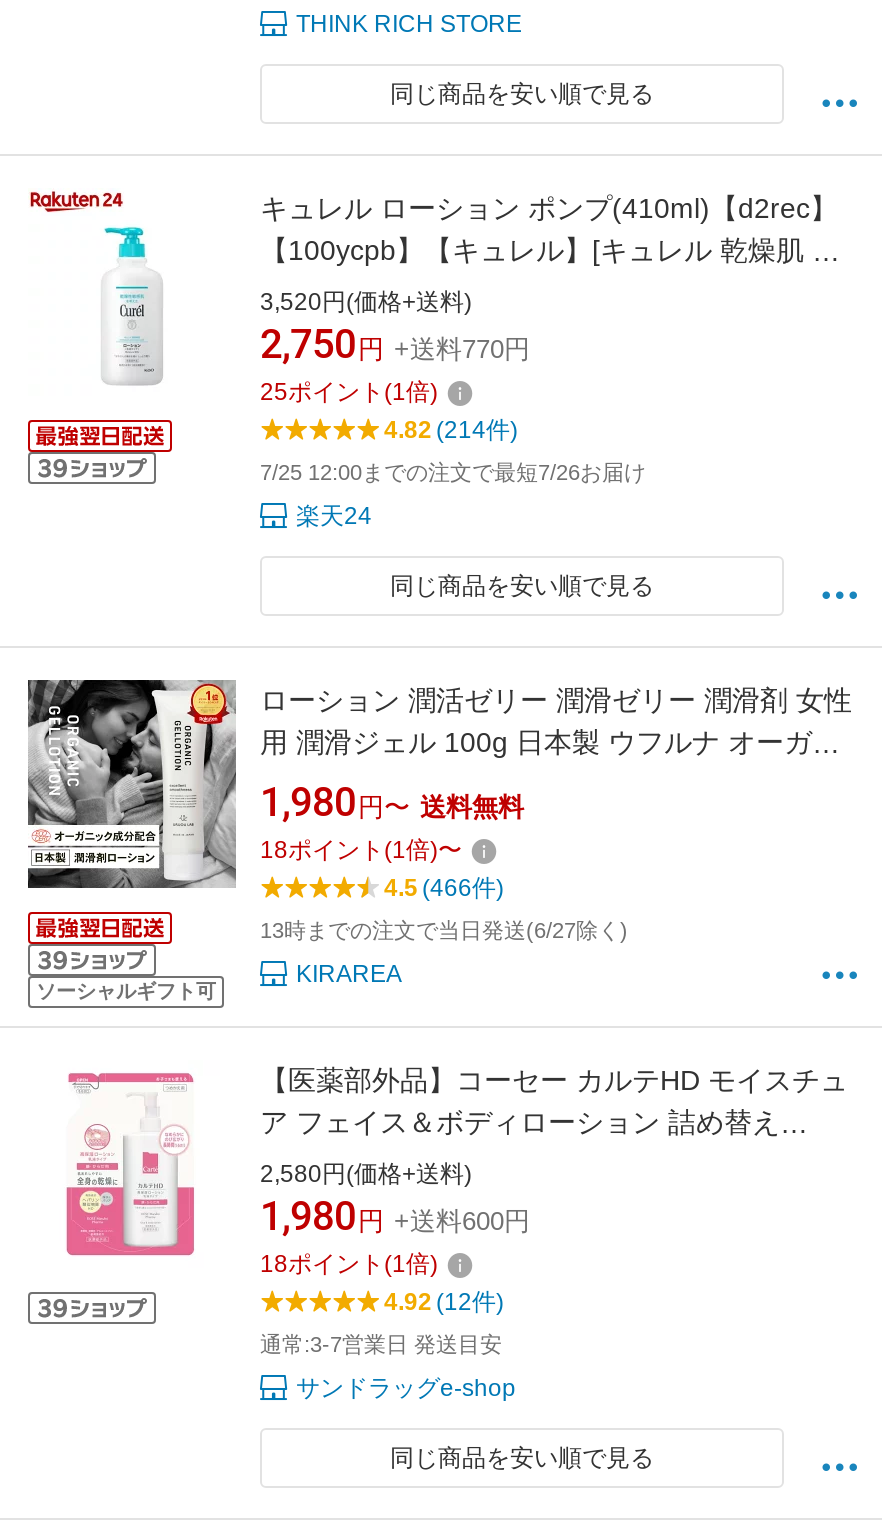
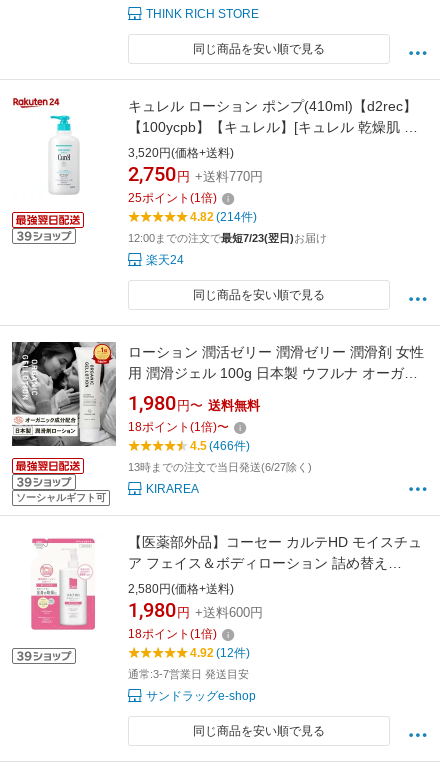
[260,461,646,485] 7/25 12:00までの注文で最短7/26お届け -> [128,232,327,244] 12:00までの注文で最短7/23(翌日)お届け

